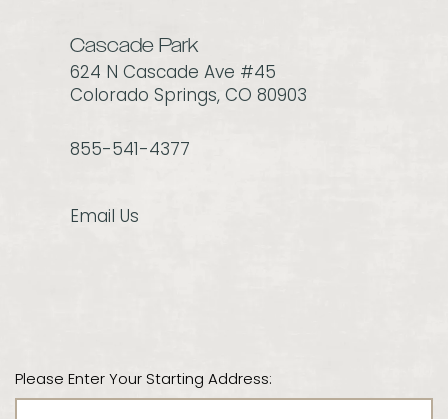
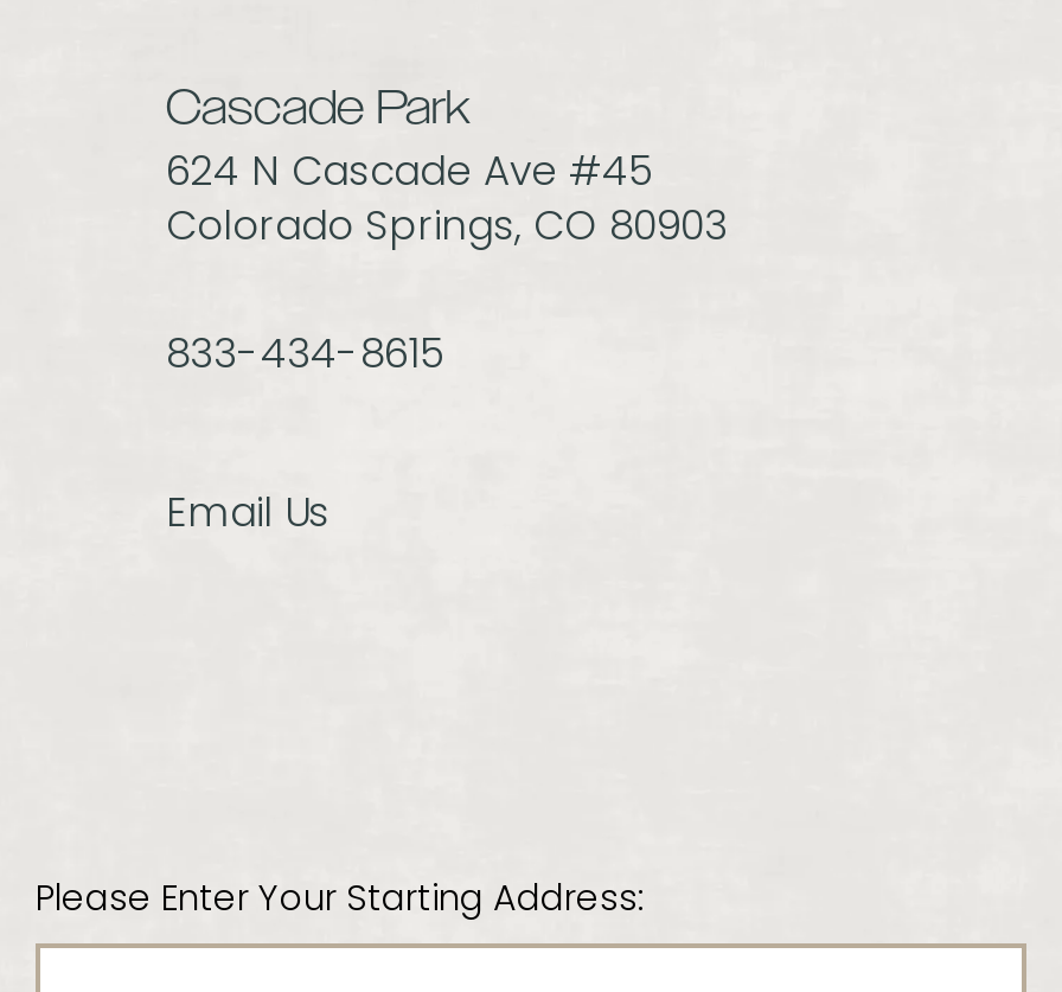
[70,137,190,165] 855-541-4377 -> [166,325,446,392] 833-434-8615

